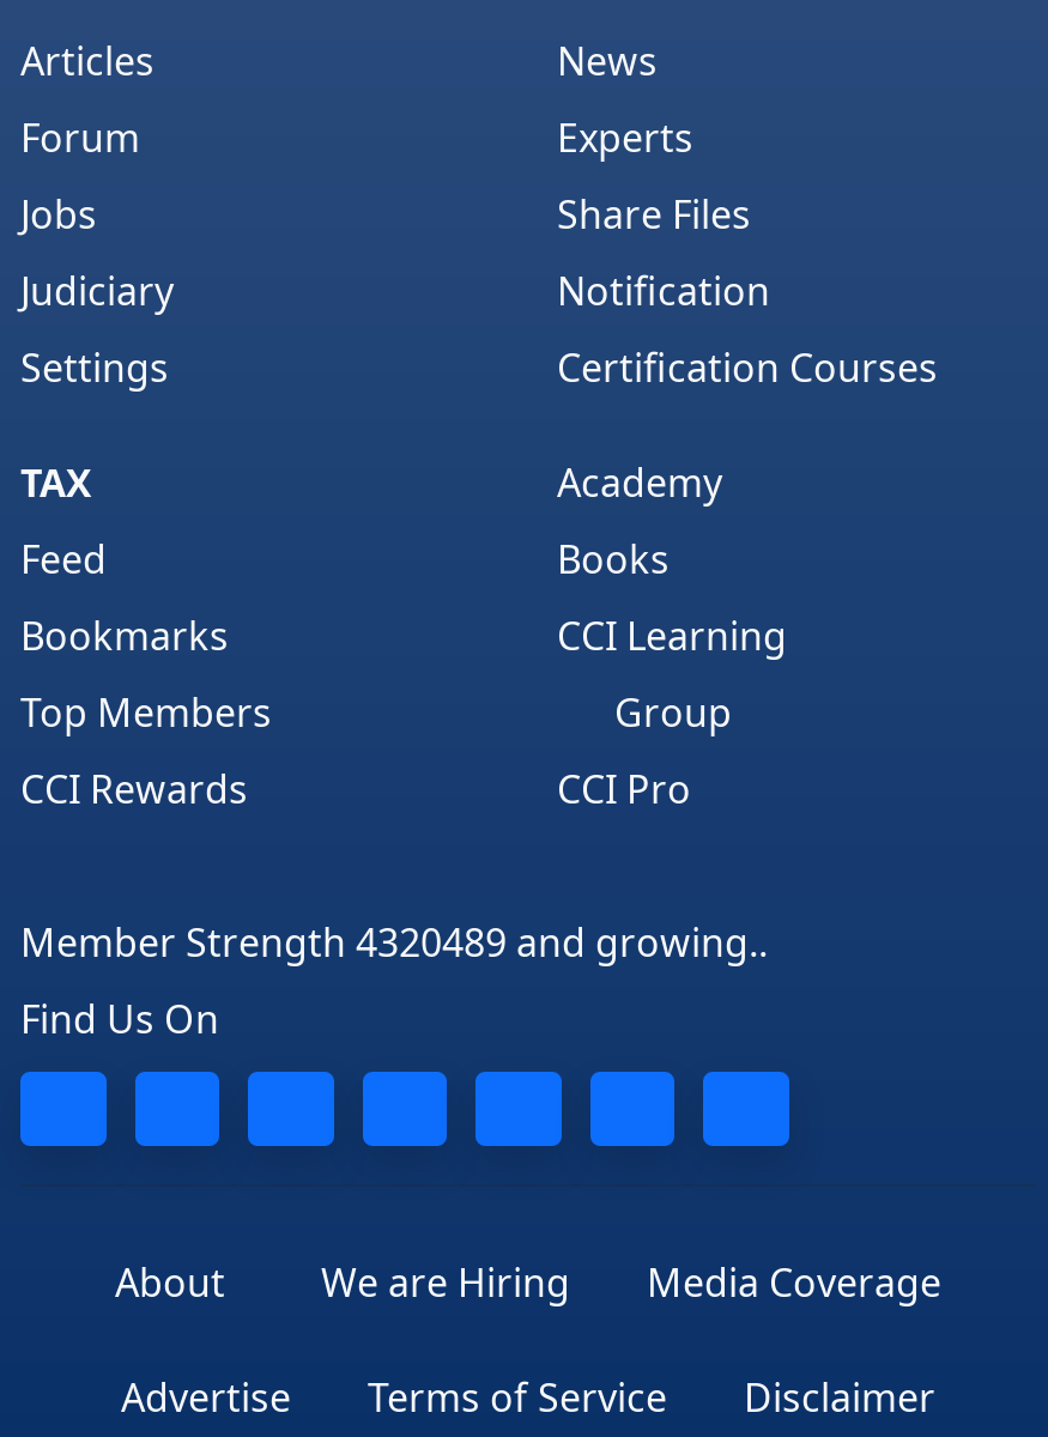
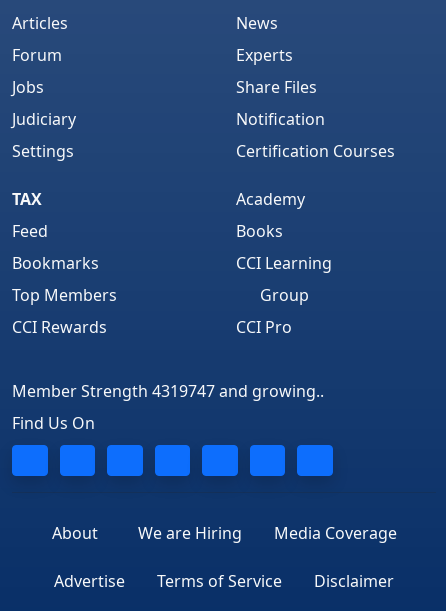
[20,916,768,968] Member Strength 4320489 and growing.. -> [12,380,324,402] Member Strength 4319747 and growing..

